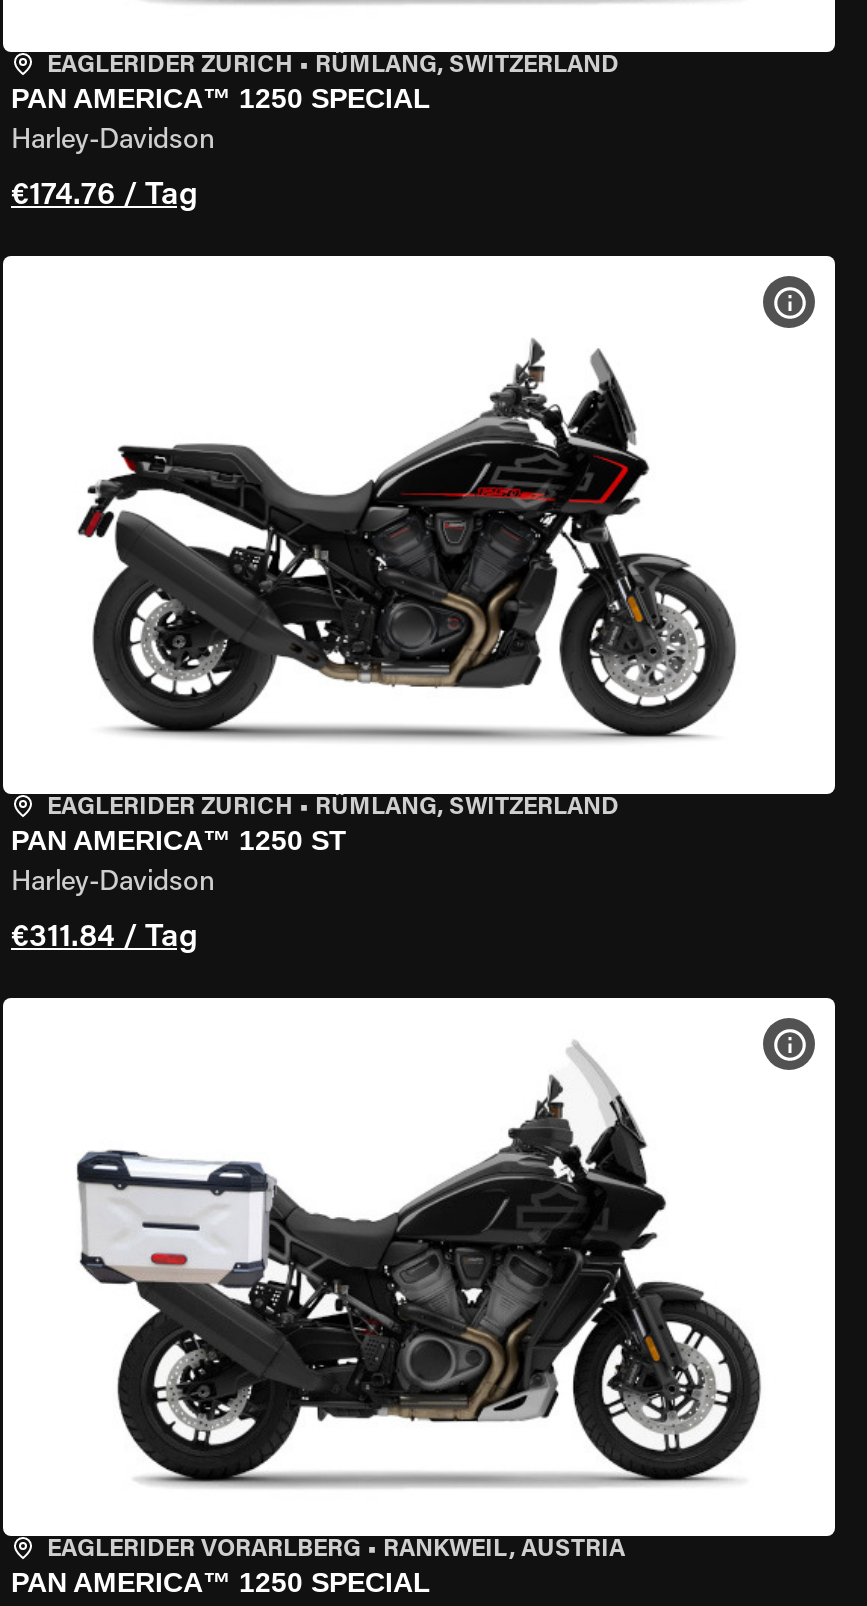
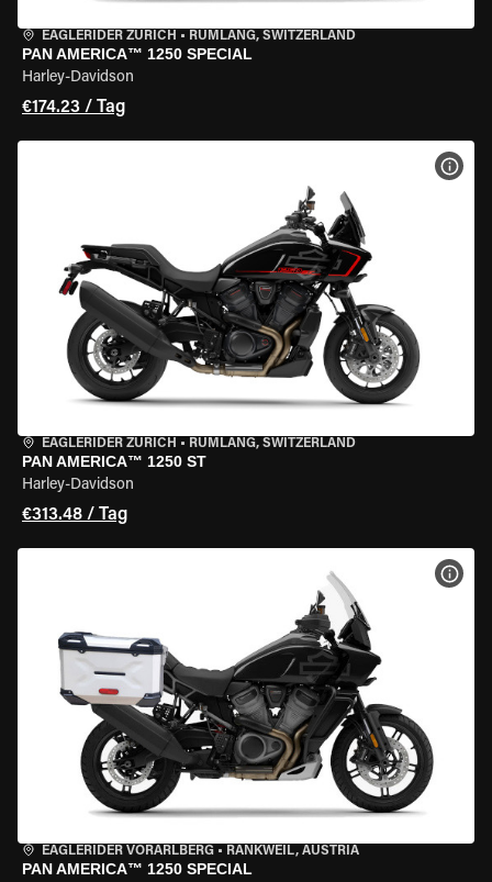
[11,180,197,212] €174.76 / Tag -> [22,99,125,116] €174.23 / Tag
[11,922,197,954] €311.84 / Tag -> [22,506,127,524] €313.48 / Tag

